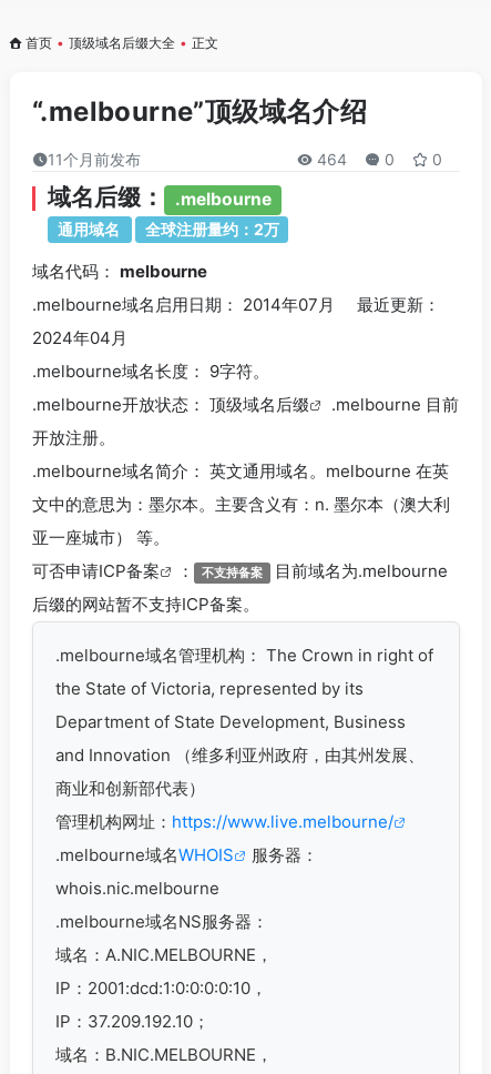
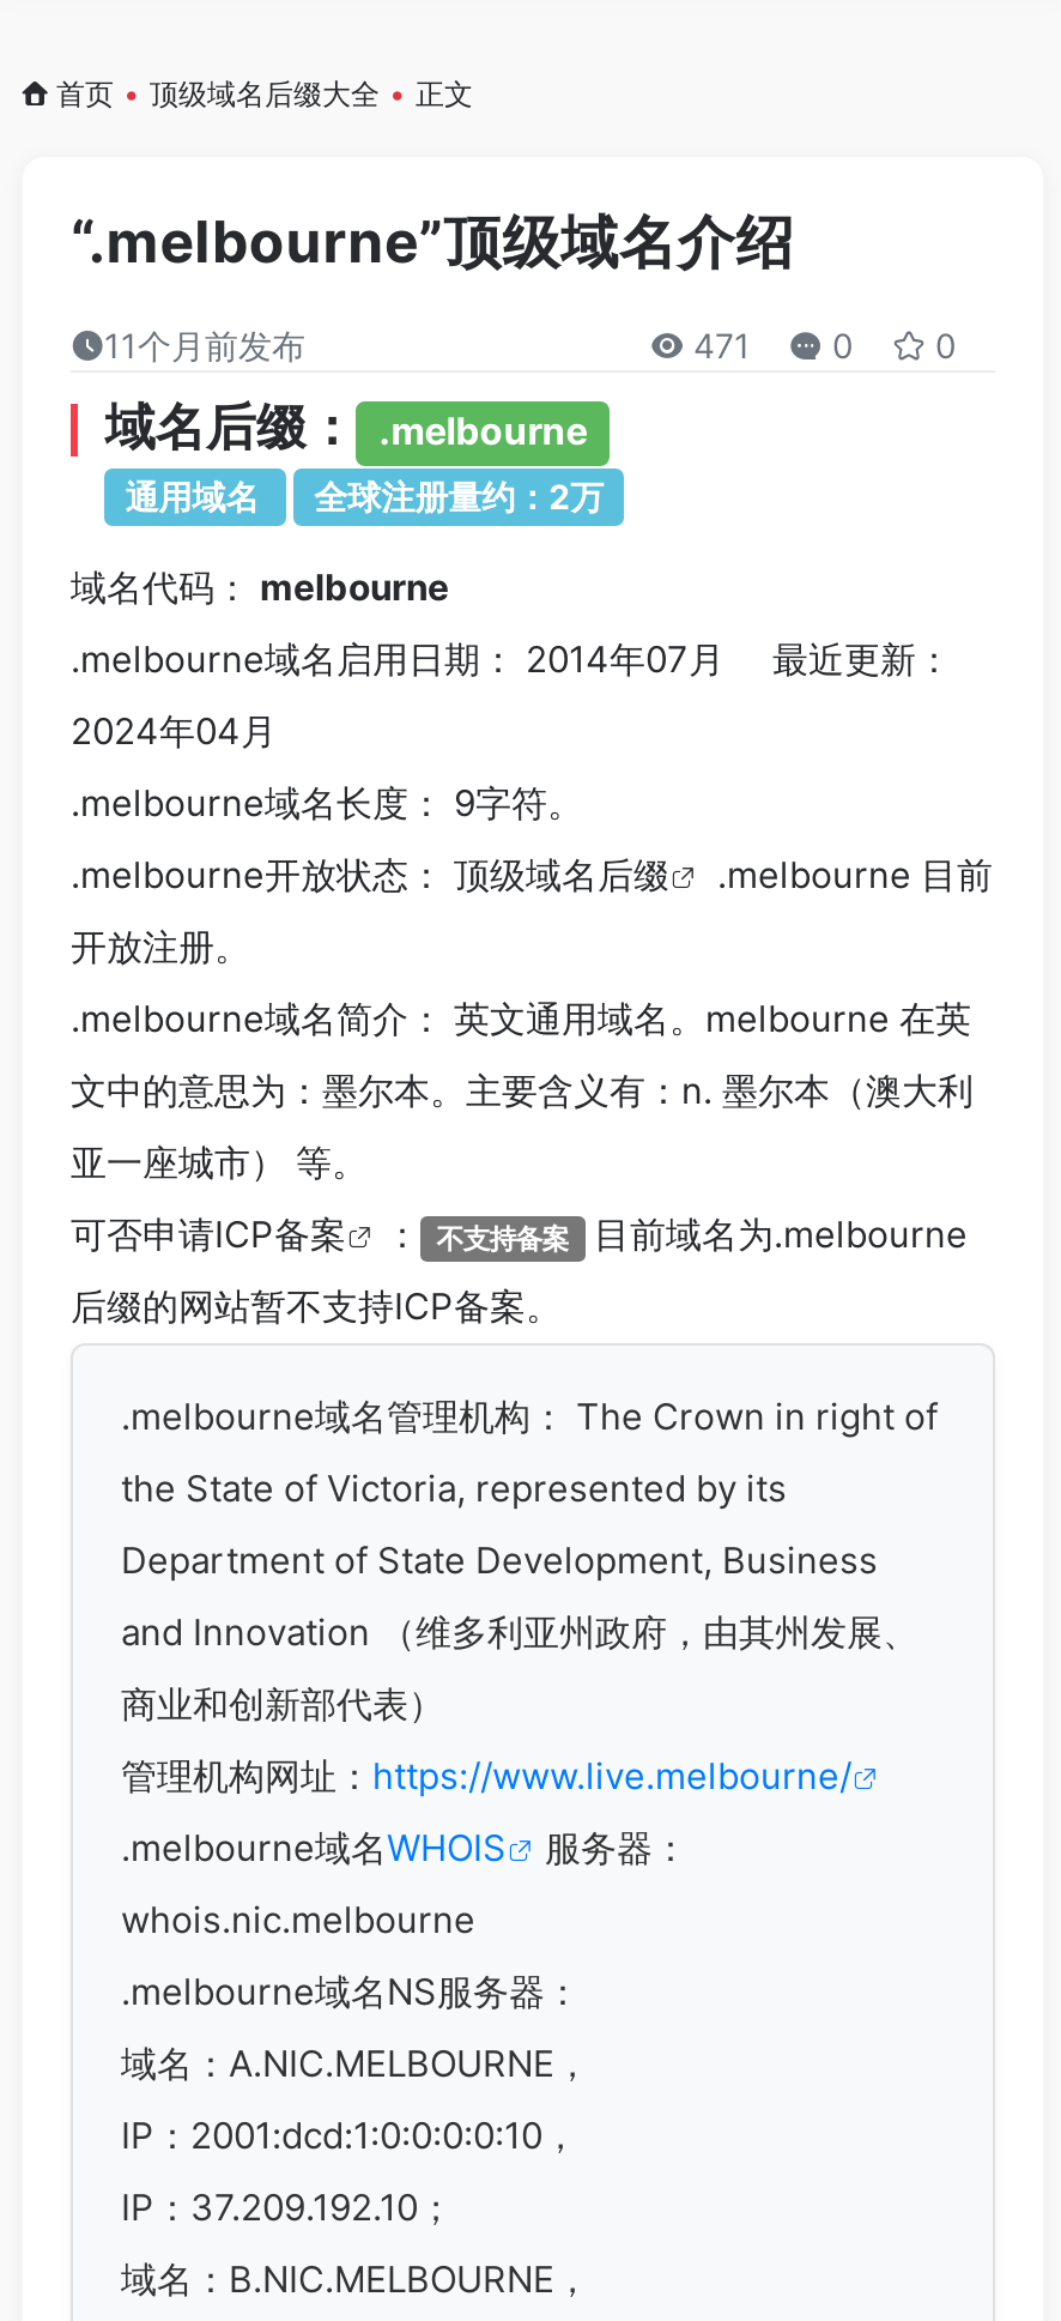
[313,150,442,169] 464 0 0 -> [684,325,957,365] 471 0 0

